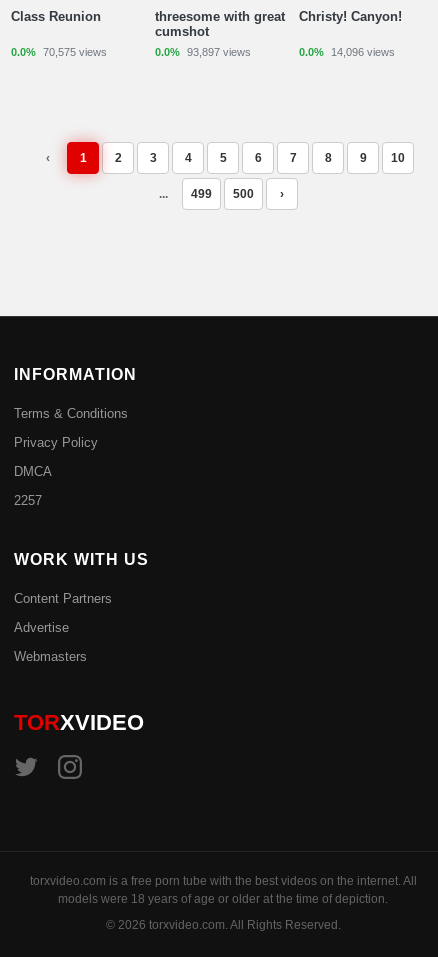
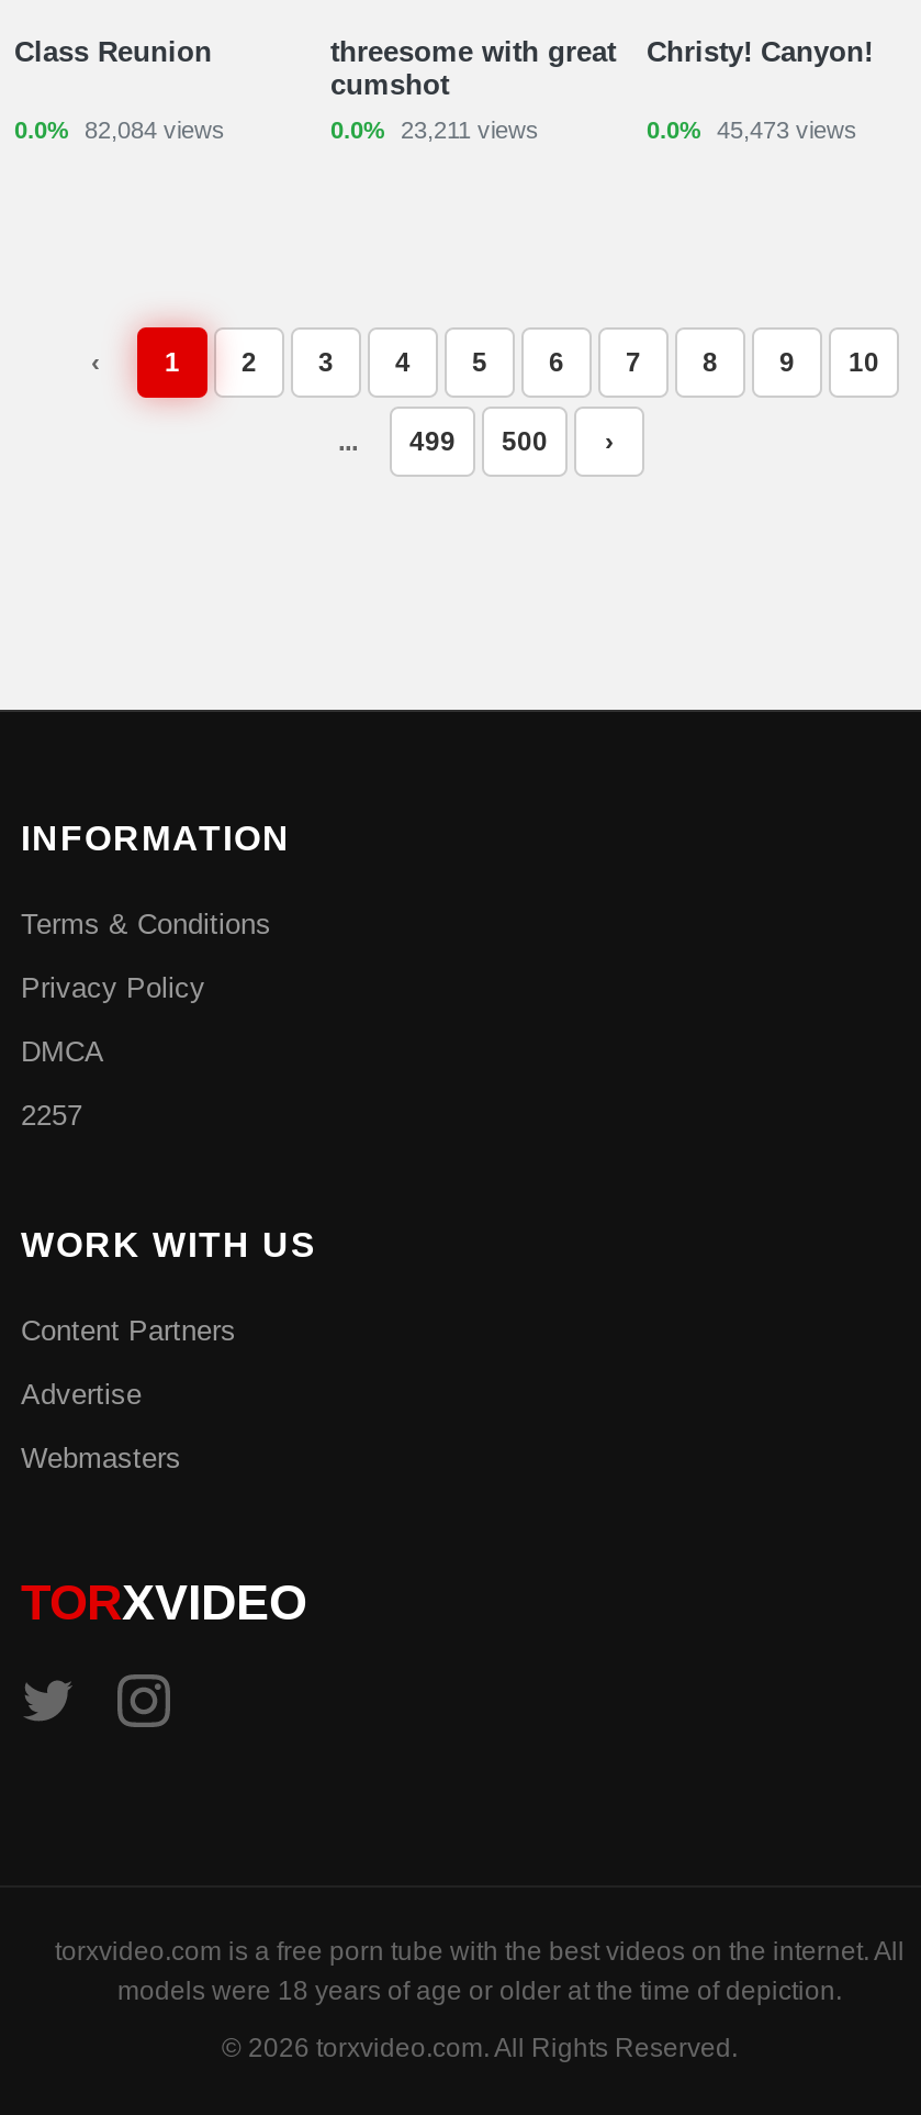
[11,46,107,58] 0.0% 70,575 views -> [14,117,225,143] 0.0% 82,084 views
[155,46,251,58] 0.0% 93,897 views -> [330,117,539,143] 0.0% 23,211 views
[299,46,395,58] 0.0% 14,096 views -> [647,117,857,143] 0.0% 45,473 views

